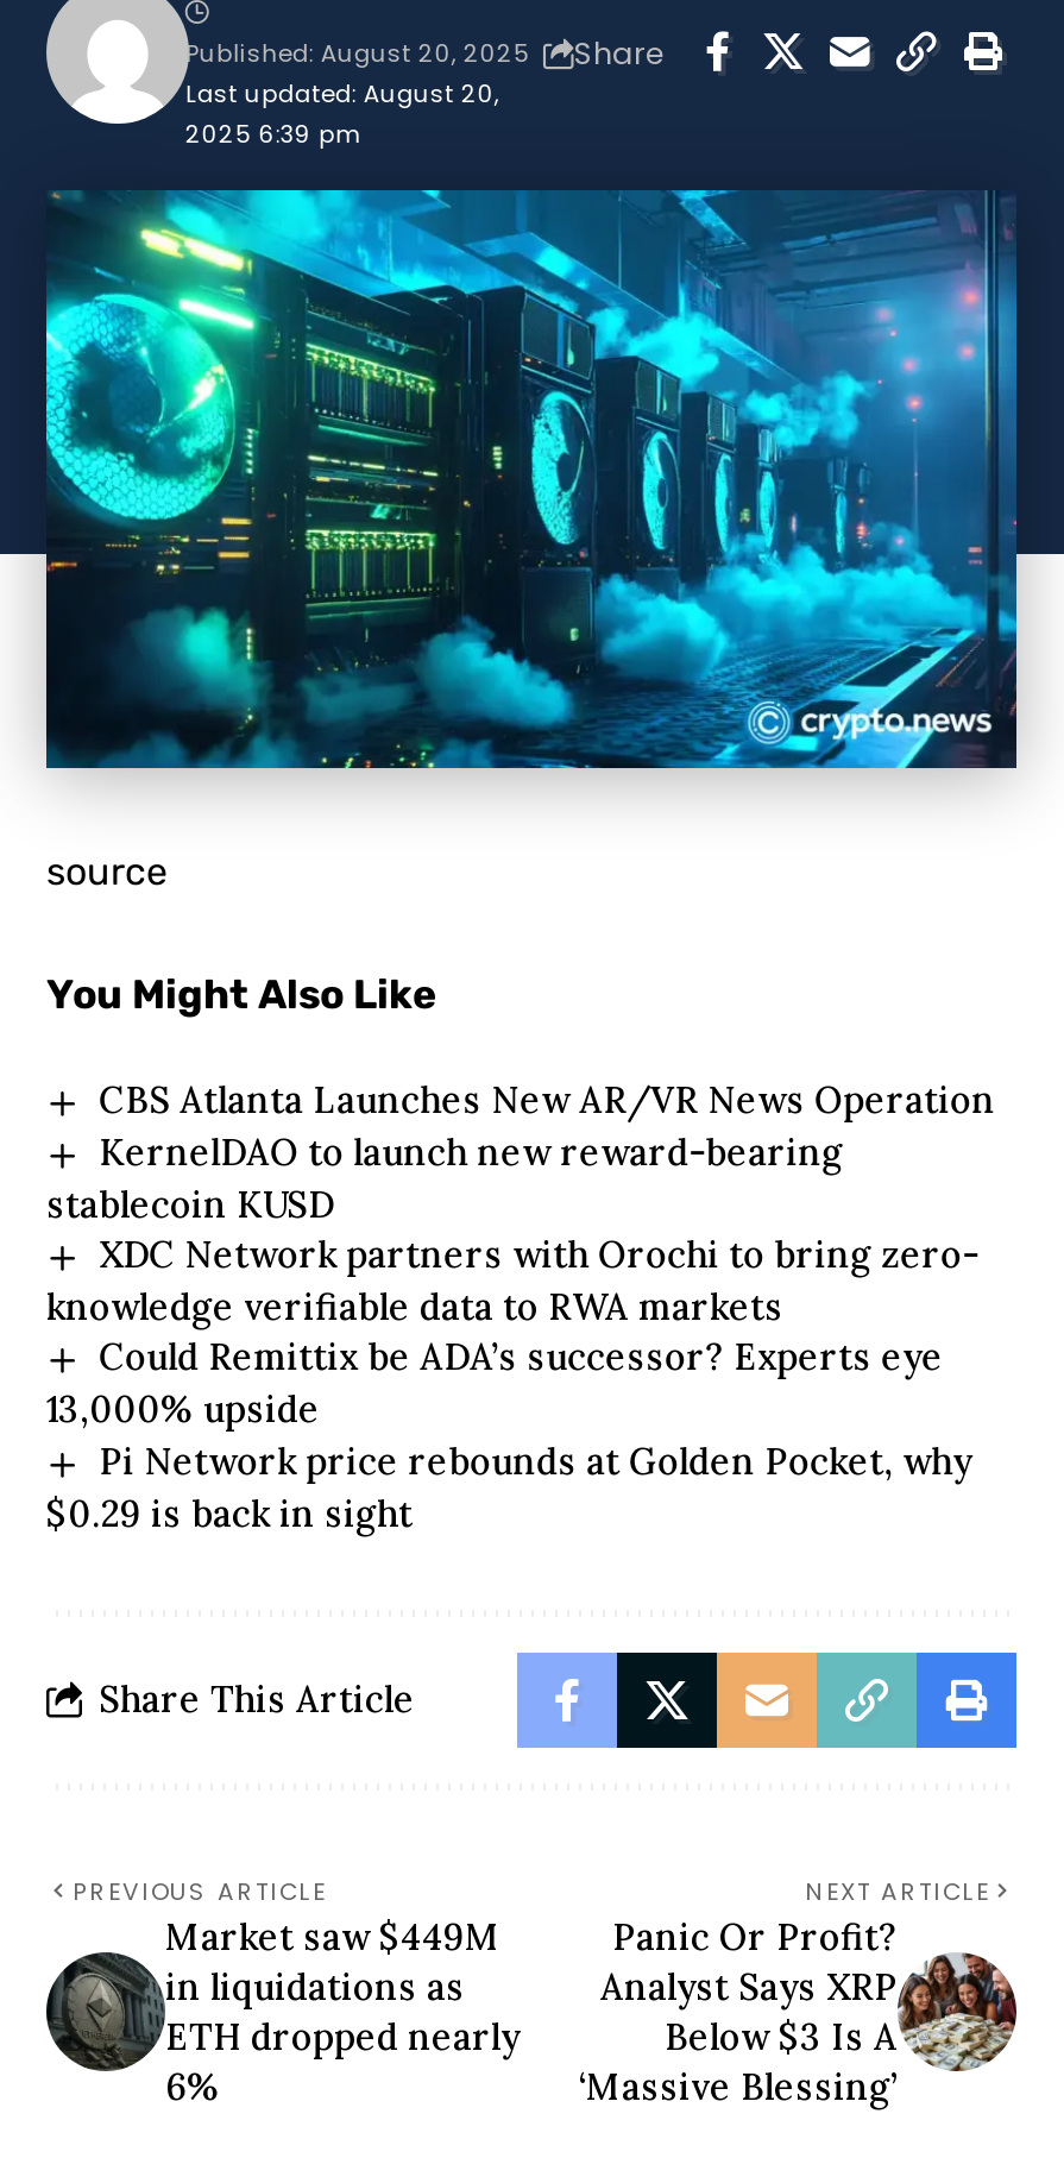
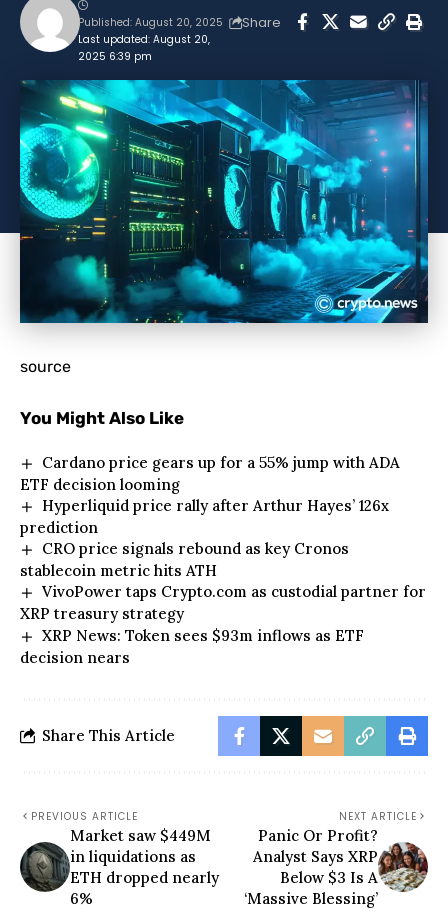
[46,1077,995,1536] CBS Atlanta Launches New AR/VR News Operation | KernelDAO to launch new reward-bearing | stablecoin KUSD | XDC Network partners with Orochi to bring zero- | knowledge verifiable data to RWA markets | Could Remittix be ADA’s successor? Experts eye | 13,000% upside | Pi Network price rebounds at Golden Pocket, why | $0.29 is back in sight -> [20,453,426,667] Cardano price gears up for a 55% jump with ADA | ETF decision looming | Hyperliquid price rally after Arthur Hayes’ 126x | prediction | CRO price signals rebound as key Cronos | stablecoin metric hits ATH | VivoPower taps Crypto.com as custodial partner for | XRP treasury strategy | XRP News: Token sees $93m inflows as ETF | decision nears

